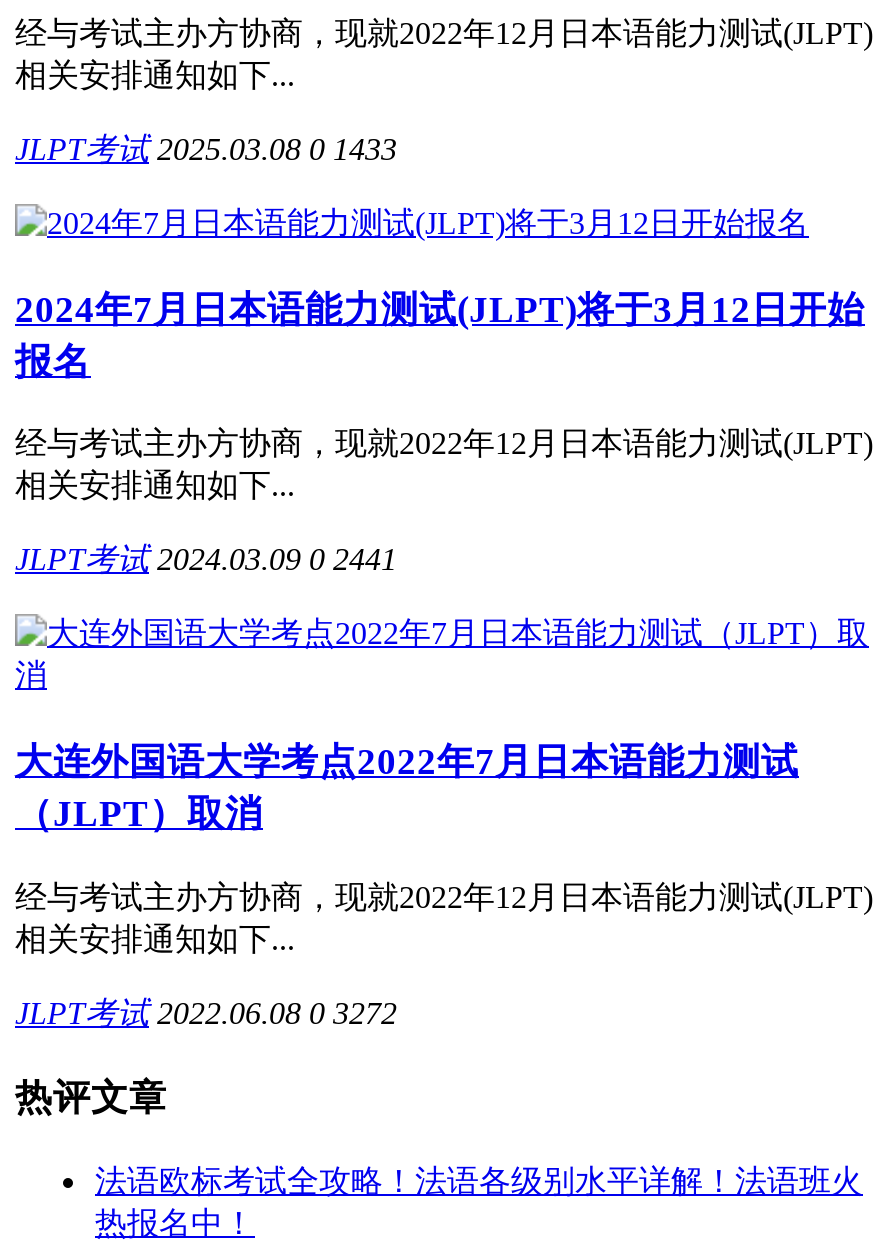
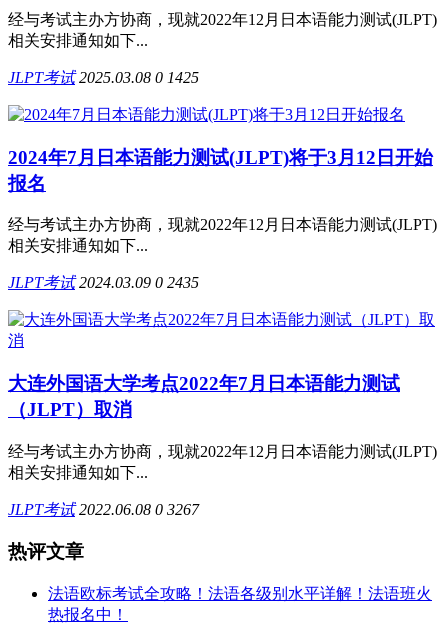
[15,132,397,166] JLPT考试 2025.03.08 0 1433 -> [8,69,199,86] JLPT考试 2025.03.08 0 1425
[15,542,397,576] JLPT考试 2024.03.09 0 2441 -> [8,274,199,291] JLPT考试 2024.03.09 0 2435
[15,995,397,1029] JLPT考试 2022.06.08 0 3272 -> [8,501,199,518] JLPT考试 2022.06.08 0 3267

